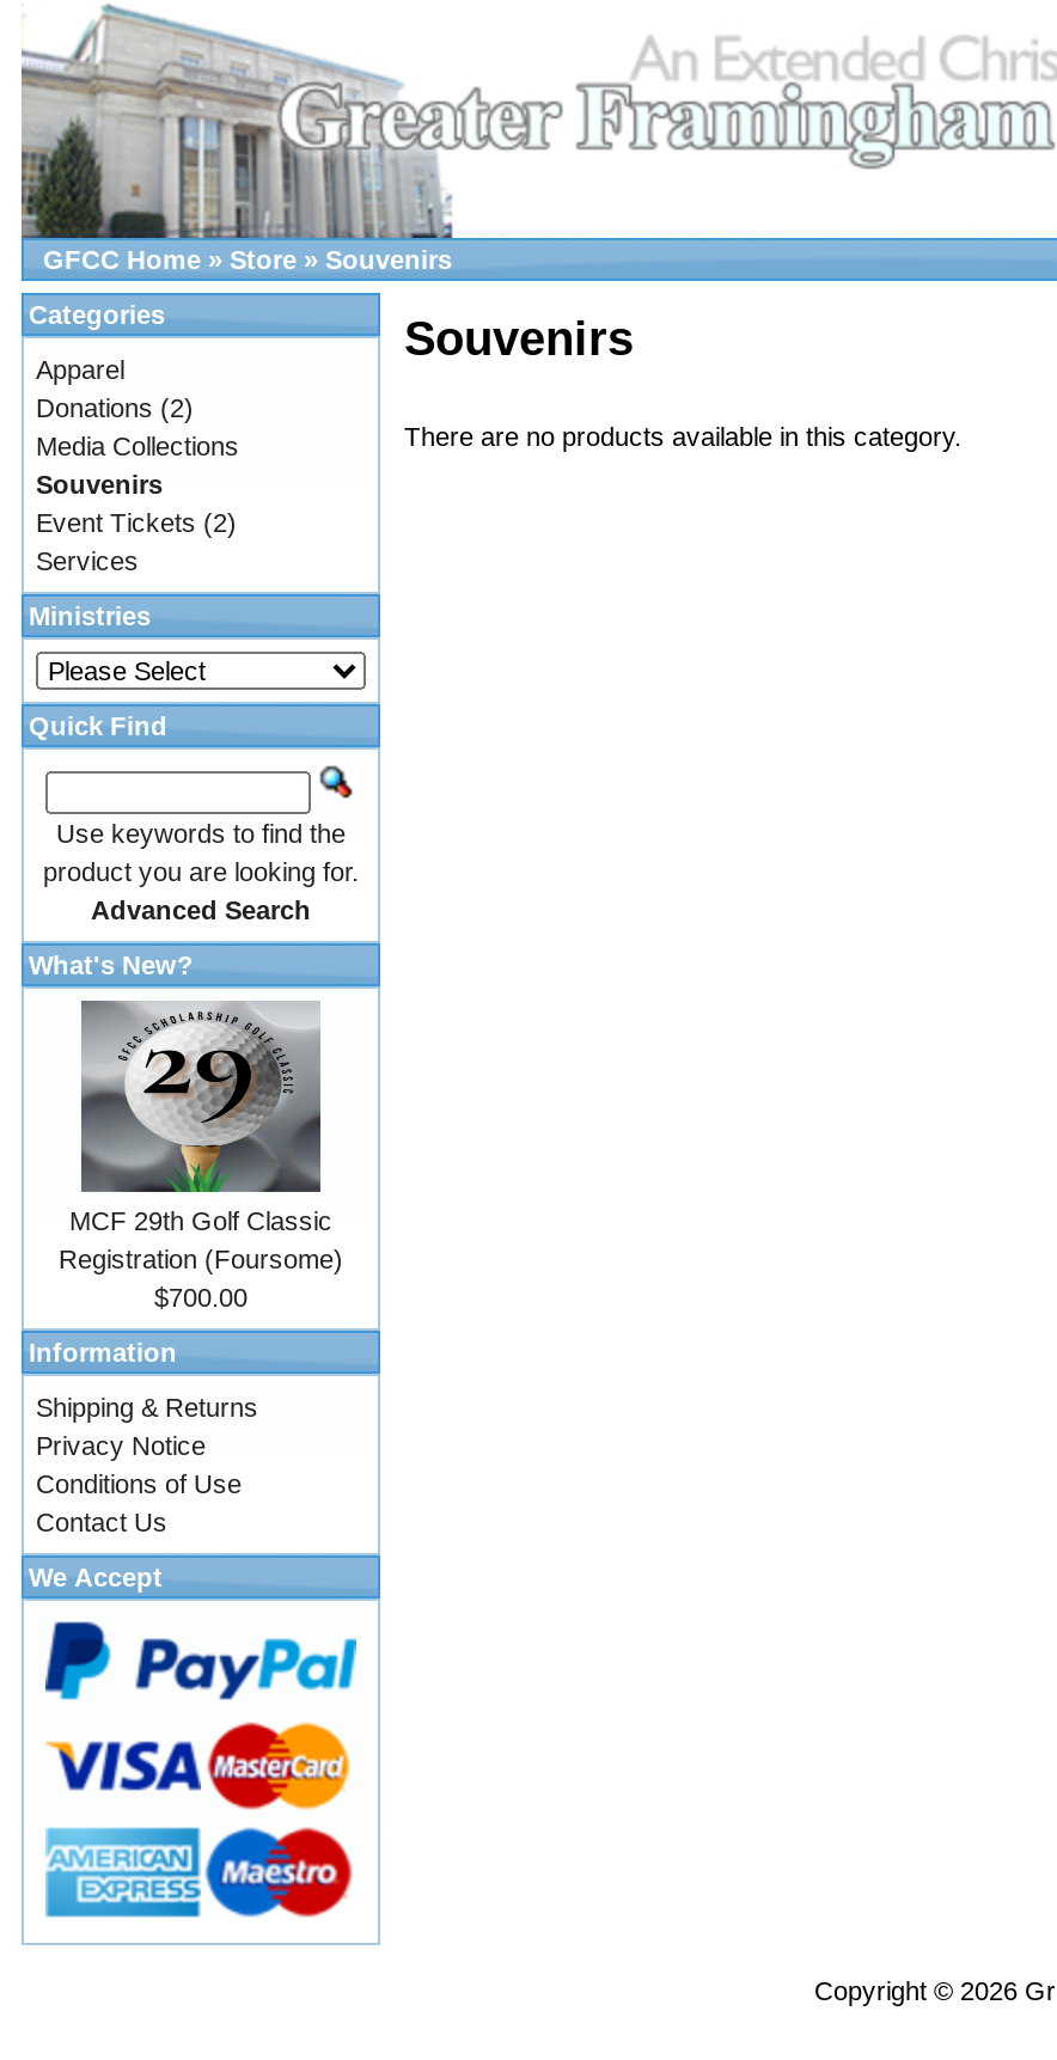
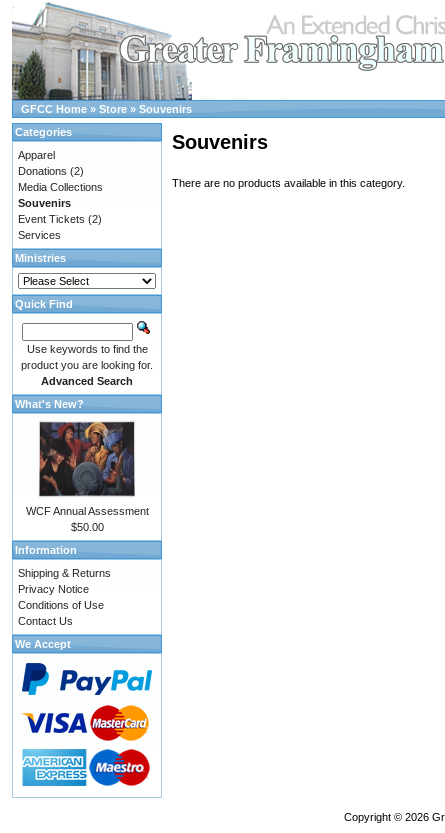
[59,998,343,1312] [image] | MCF 29th Golf Classic | Registration (Foursome) | $700.00 -> [25,419,148,533] [image] | WCF Annual Assessment | $50.00

